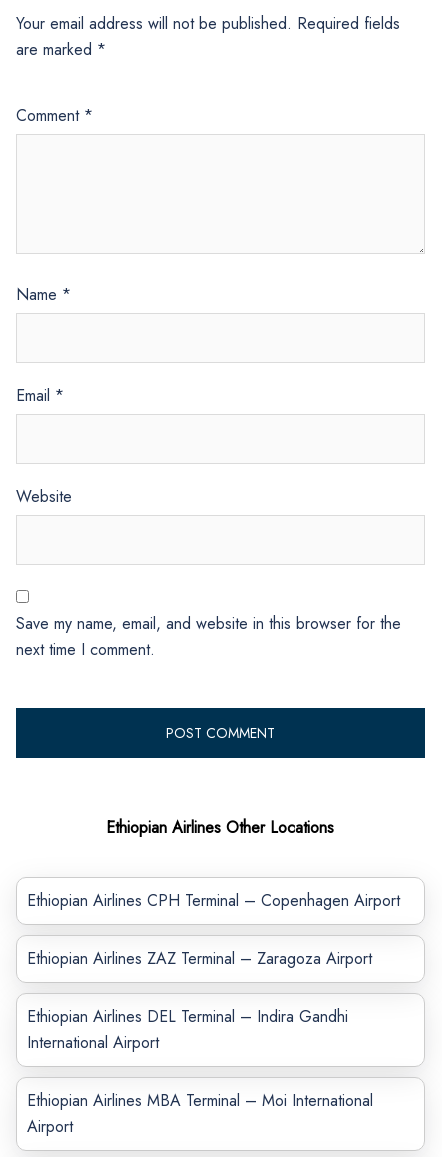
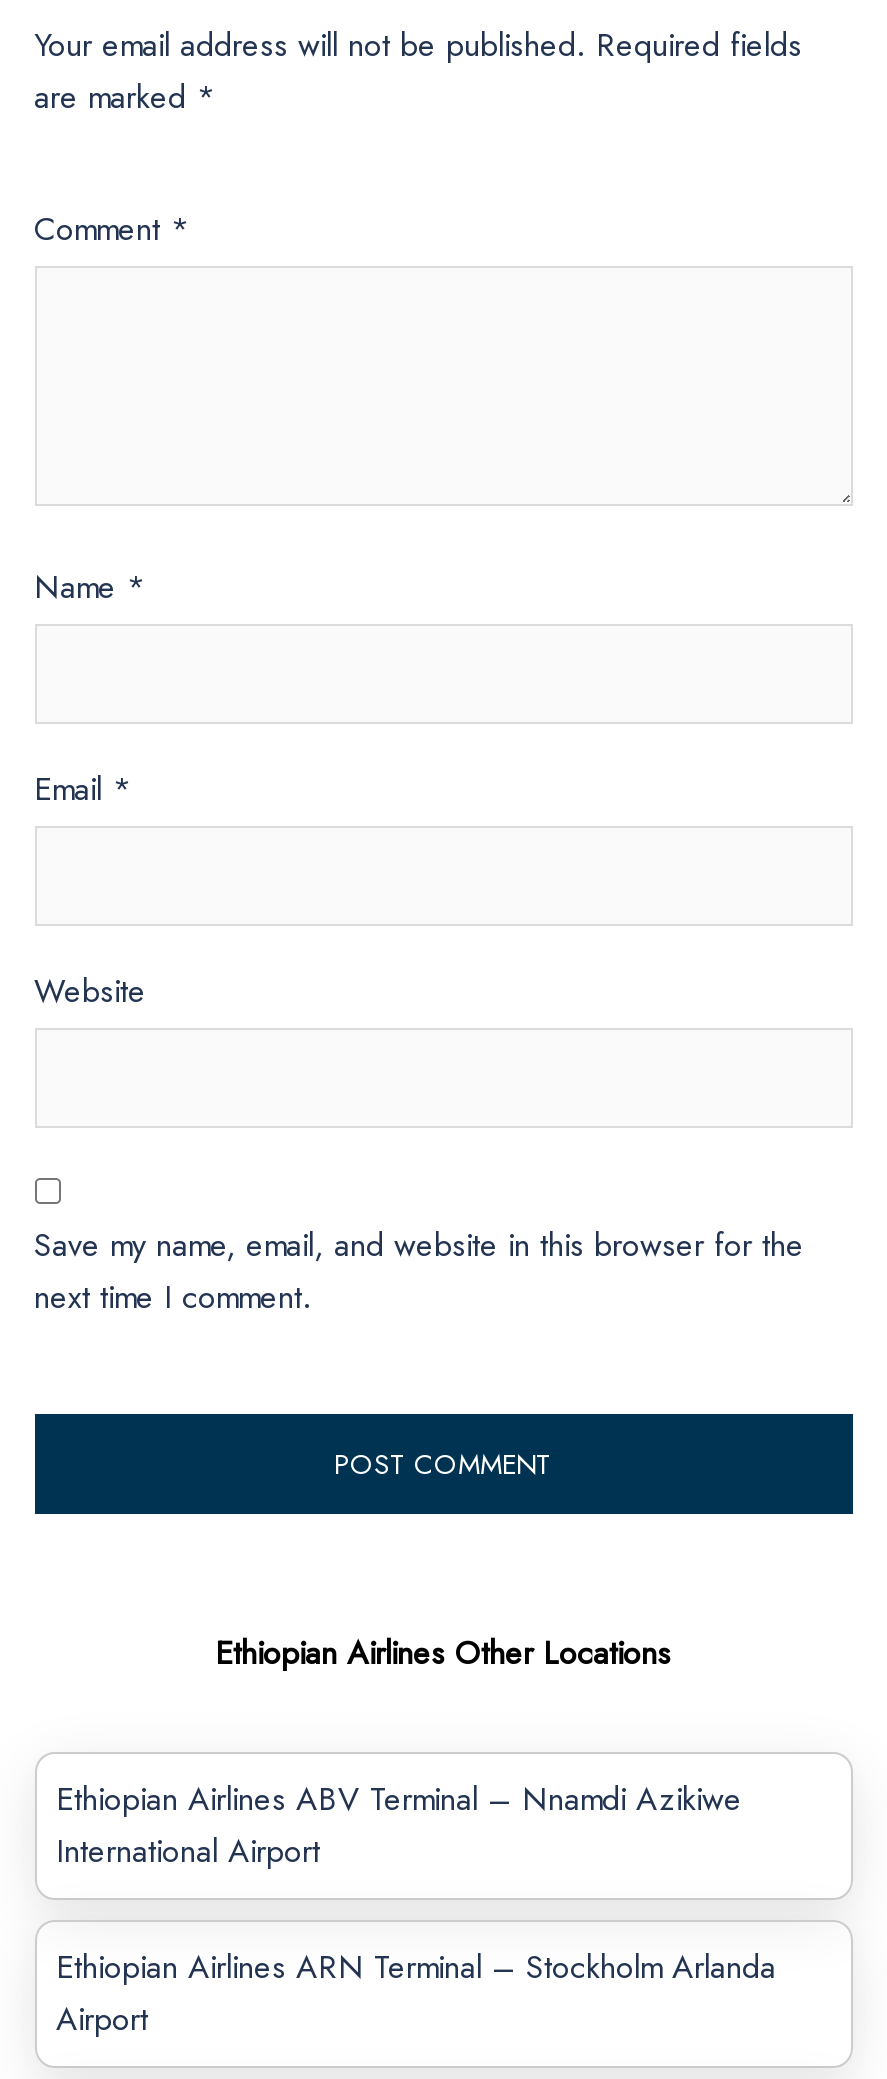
[26,889,399,1028] Ethiopian Airlines CPH Terminal – Copenhagen Airport | Ethiopian Airlines ZAZ Terminal – Zaragoza Airport | Ethiopian Airlines DEL Terminal – Indira Gandhi -> [56,1777,742,1823] Ethiopian Airlines ABV Terminal – Nnamdi Azikiwe
[26,1089,372,1112] Ethiopian Airlines MBA Terminal – Moi International -> [56,1945,776,1991] Ethiopian Airlines ARN Terminal – Stockholm Arlanda

